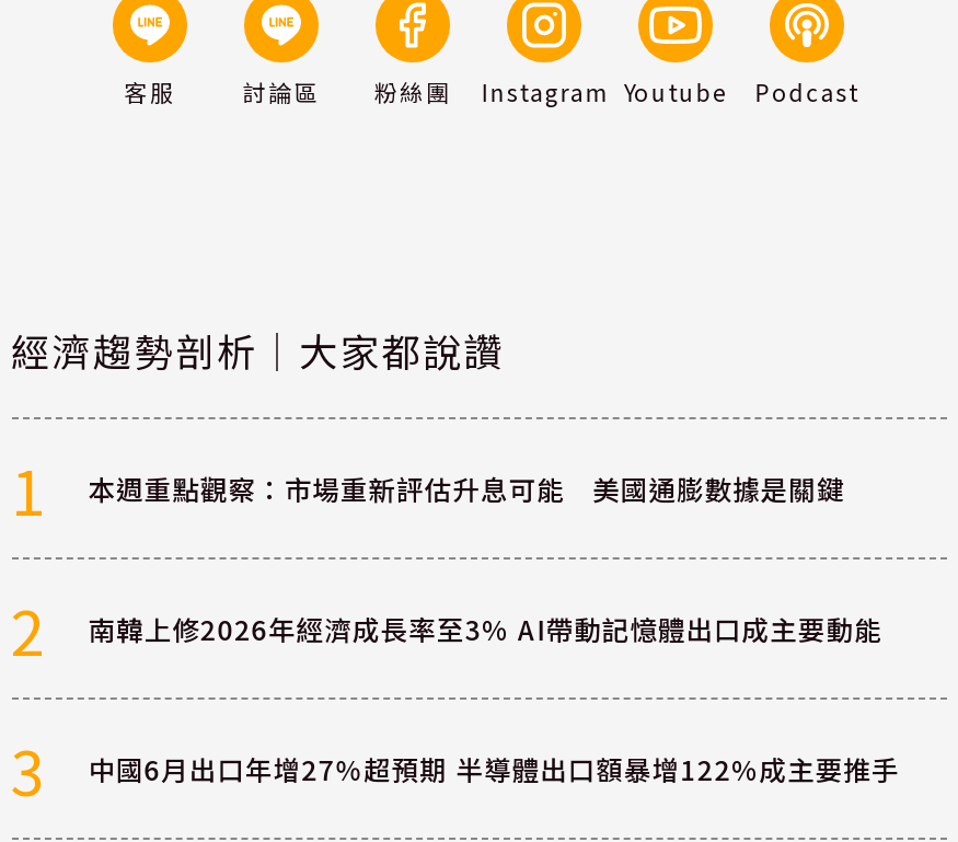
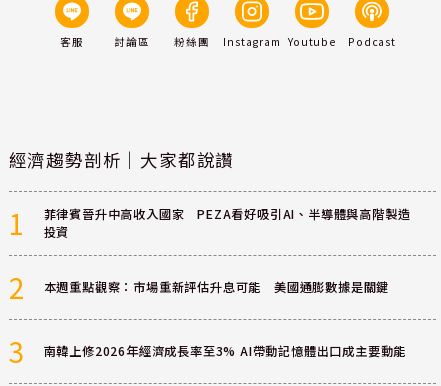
moved [88,469,845,509] -> [44,278,389,296]: 本週重點觀察：市場重新評估升息可能 美國通膨數據是關鍵
none -> [44,205,410,241] 菲律賓晉升中高收入國家 PEZA看好吸引AI、半導體與高階製造 | 投資
moved [88,609,882,649] -> [44,342,406,360]: 南韓上修2026年經濟成長率至3% AI帶動記憶體出口成主要動能
[88,750,900,789] 中國6月出口年增27%超預期 半導體出口額暴增122%成主要推手 -> none

